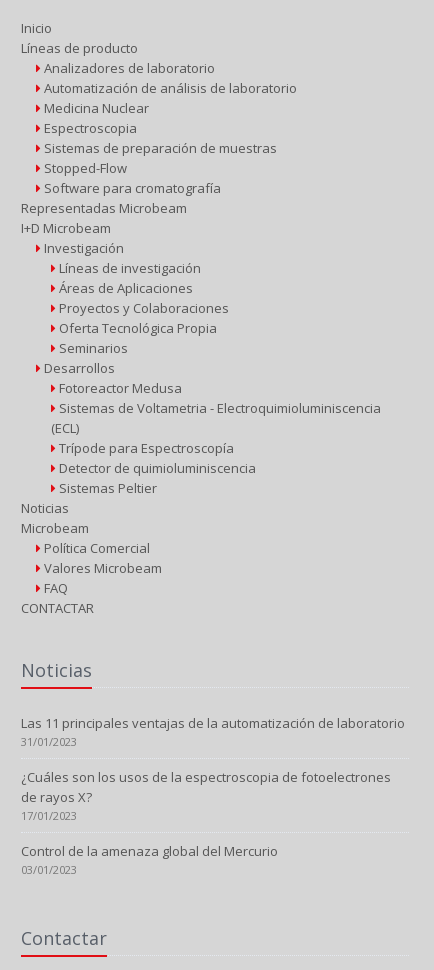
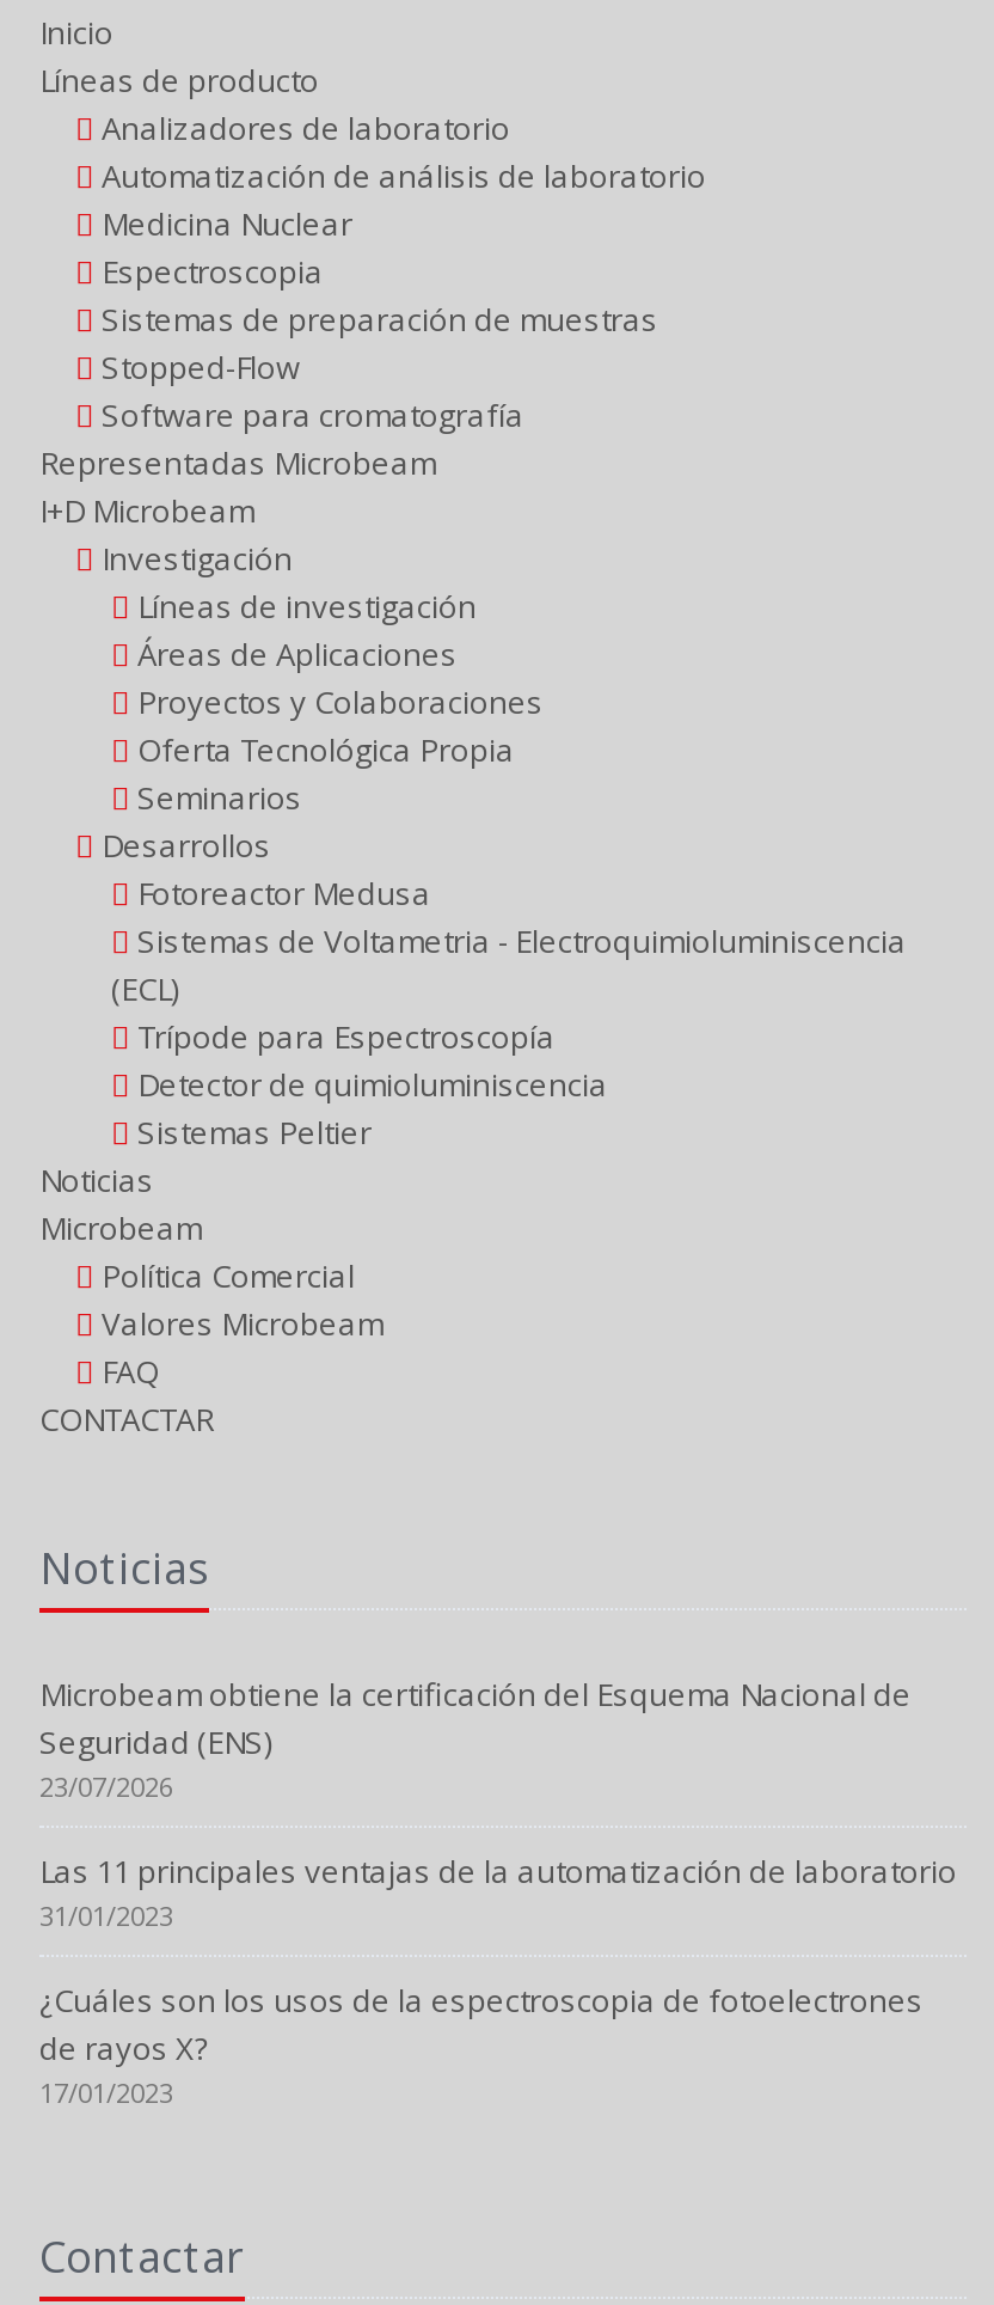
none -> [39,1673,912,1804] Microbeam obtiene la certificación del Esquema Nacional de | Seguridad (ENS) | 23/07/2026
moved [21,714,405,823] -> [39,1849,957,2110]: Las 11 principales ventajas de la automatización de laboratorio | 31/01/2023 | ¿Cuáles son los usos de la espectroscopia de fotoelectrones | de rayos X? | 17/01/2023
[21,842,278,877] Control de la amenaza global del Mercurio | 03/01/2023 -> none

